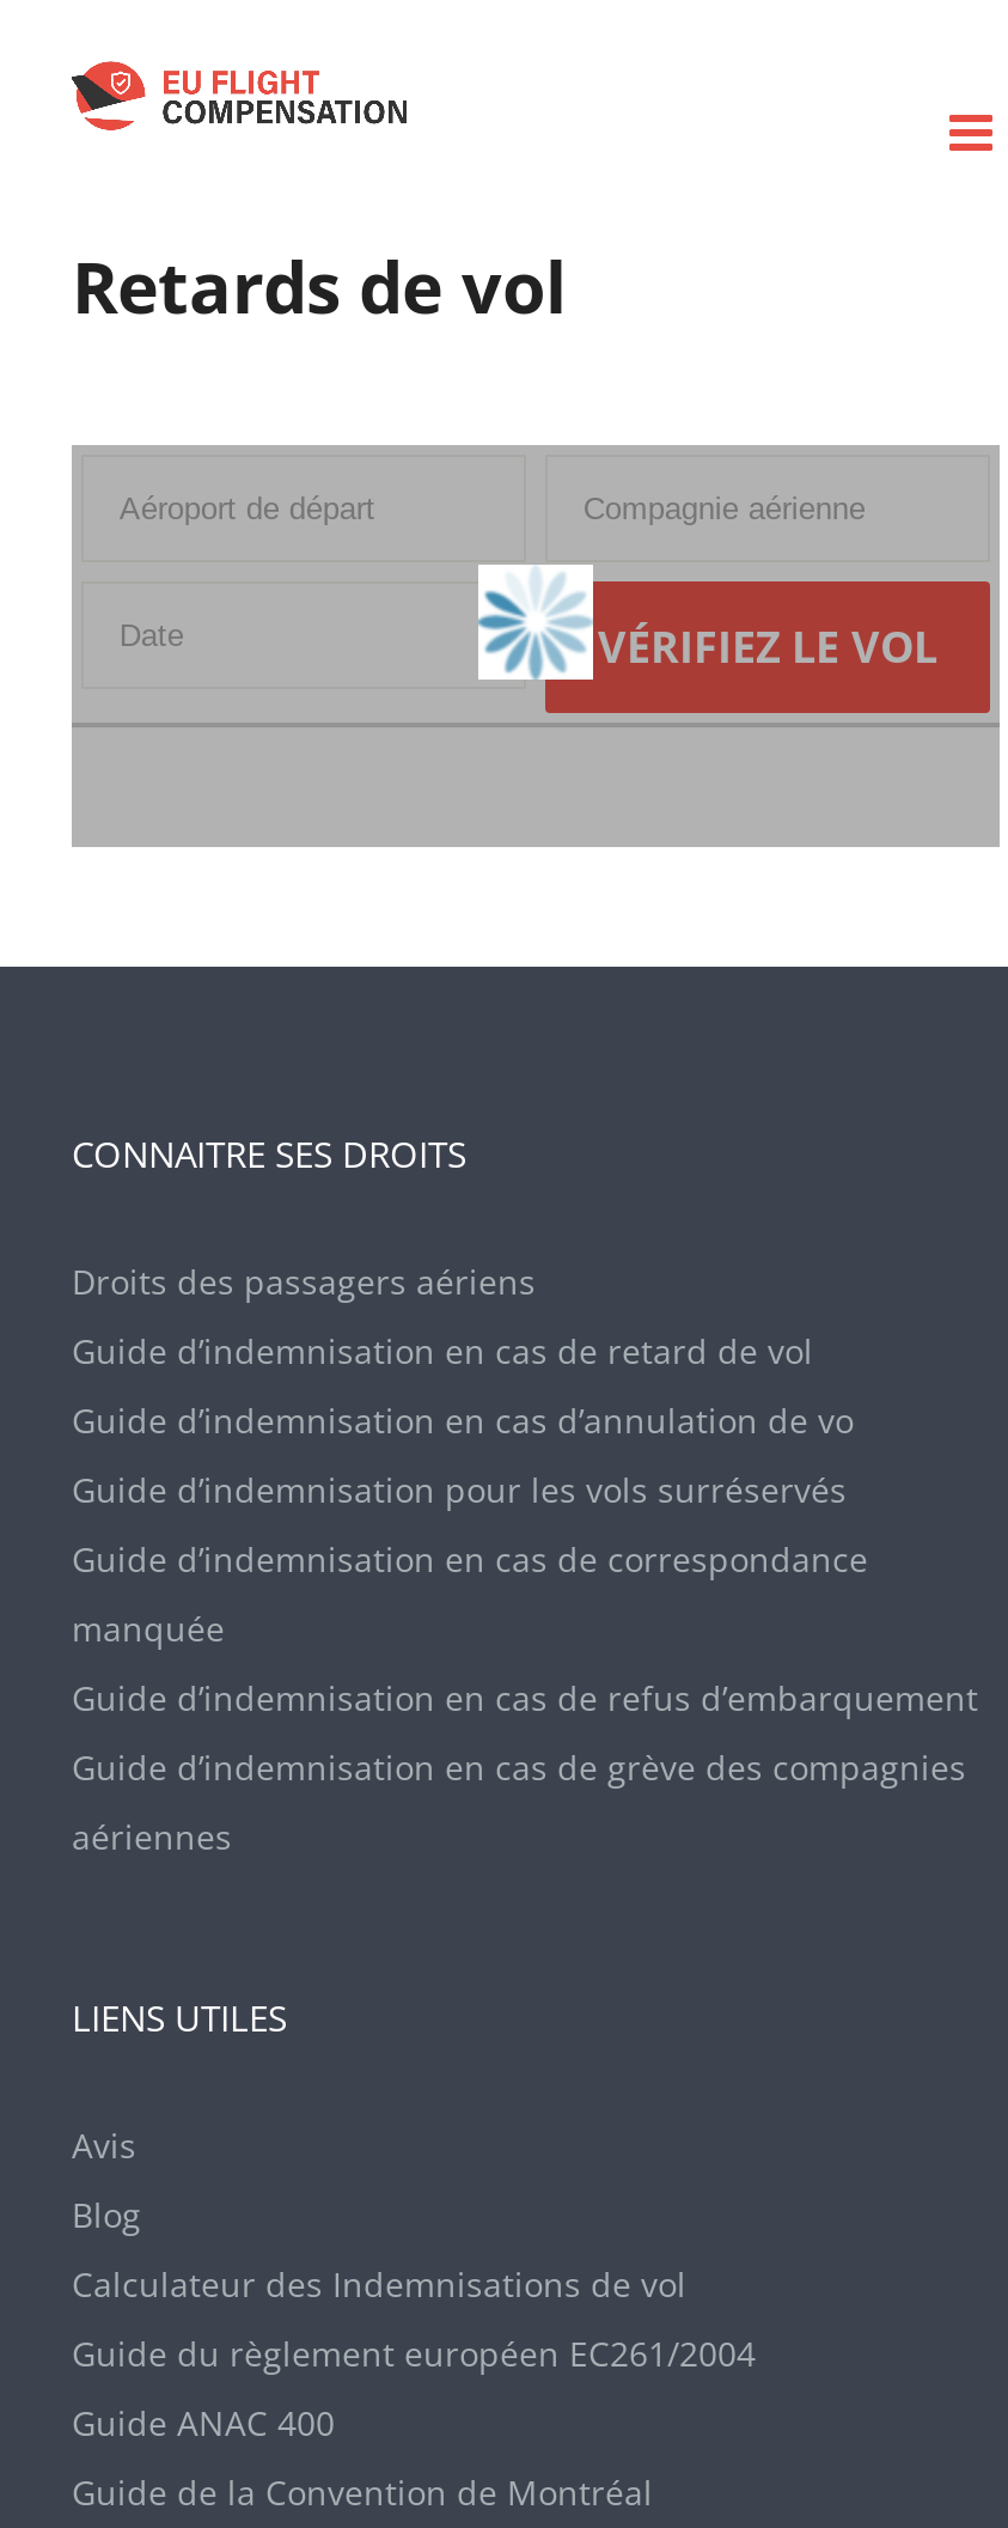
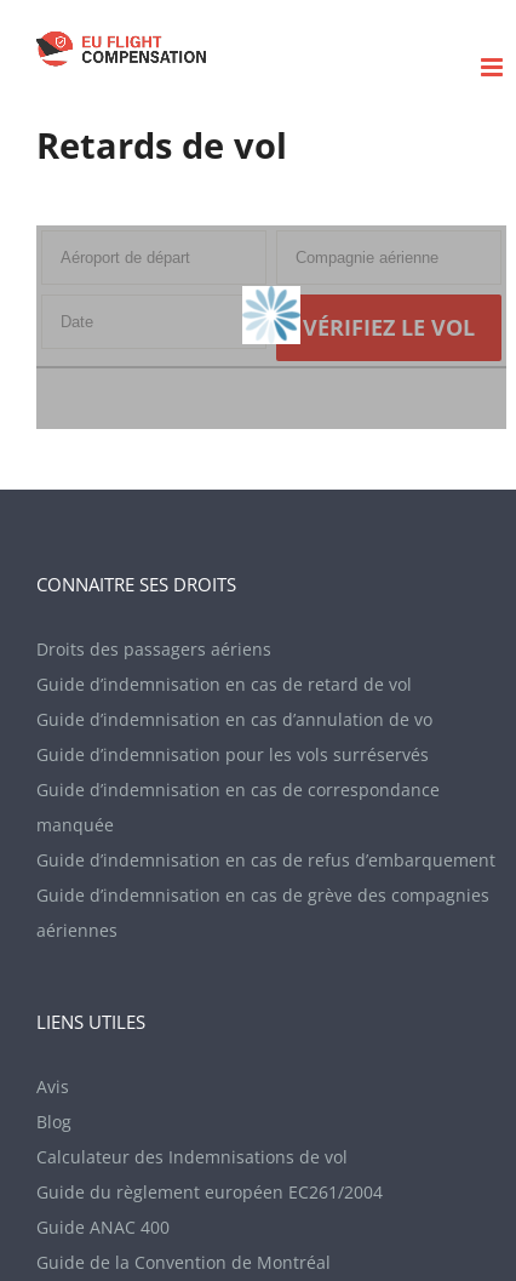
[478,567,586,677] [image] -> [245,287,299,344] [image]

